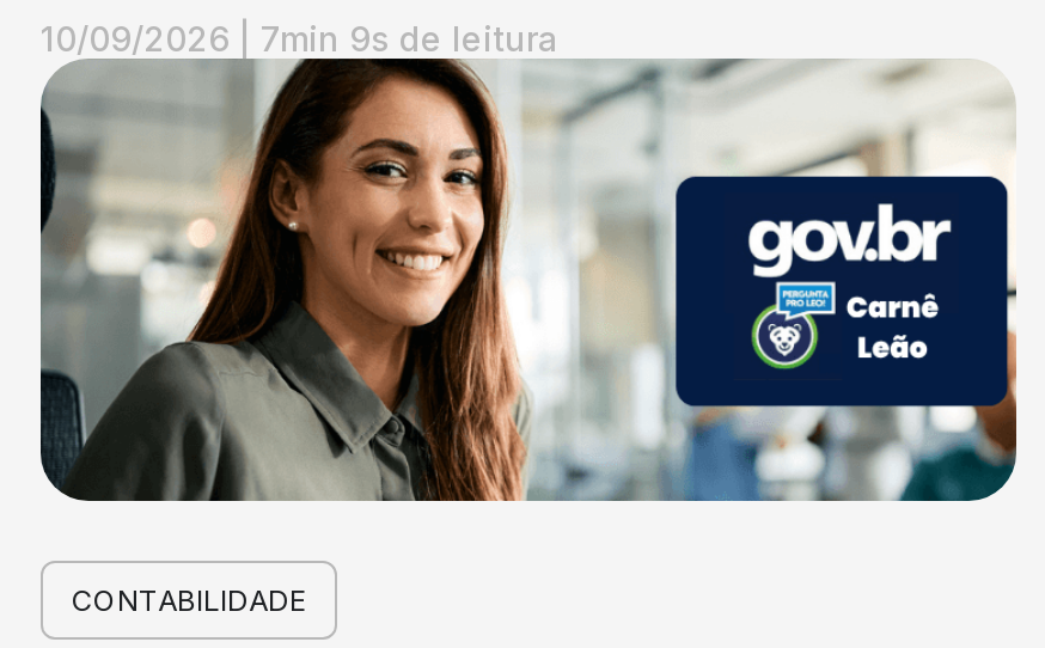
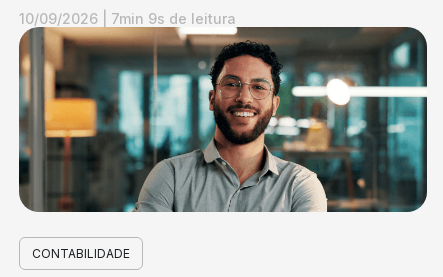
[38,59,1019,503] [image] -> [18,26,428,213] [image]

